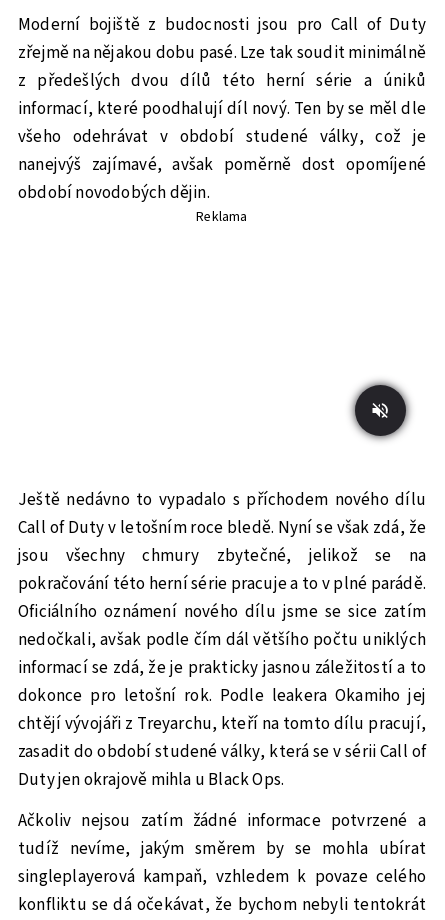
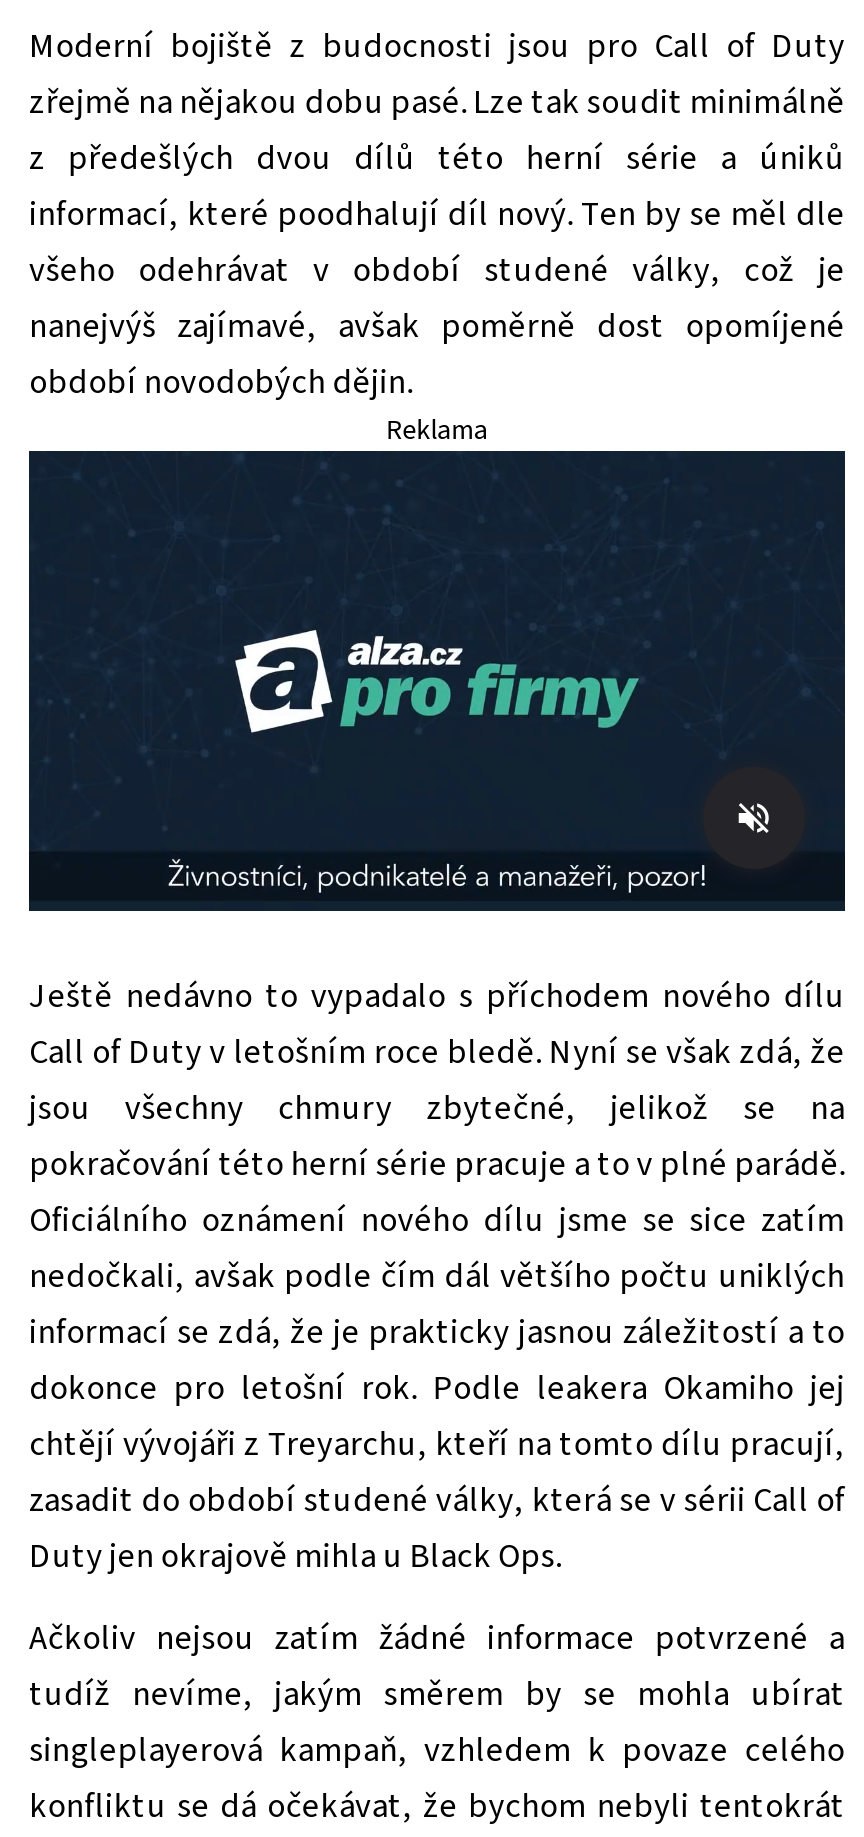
none -> [27,449,847,913] [image]

